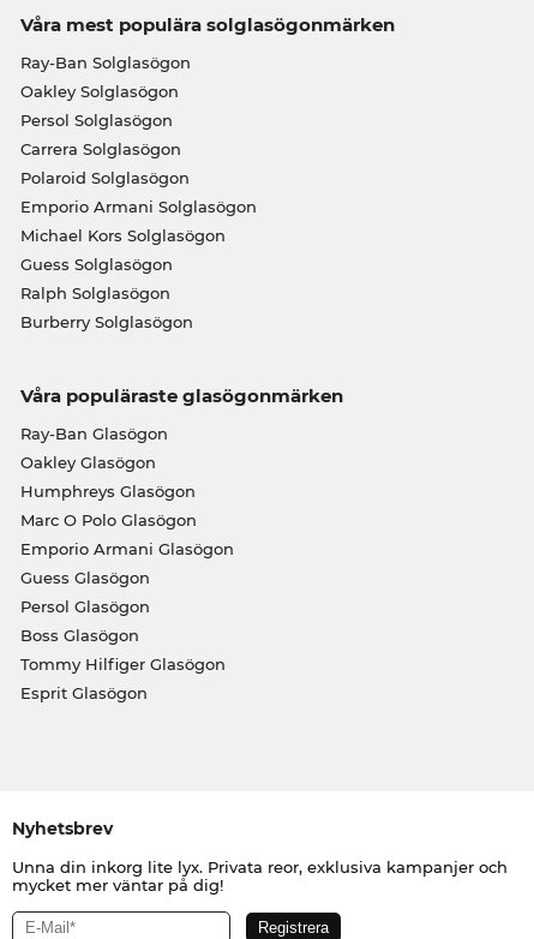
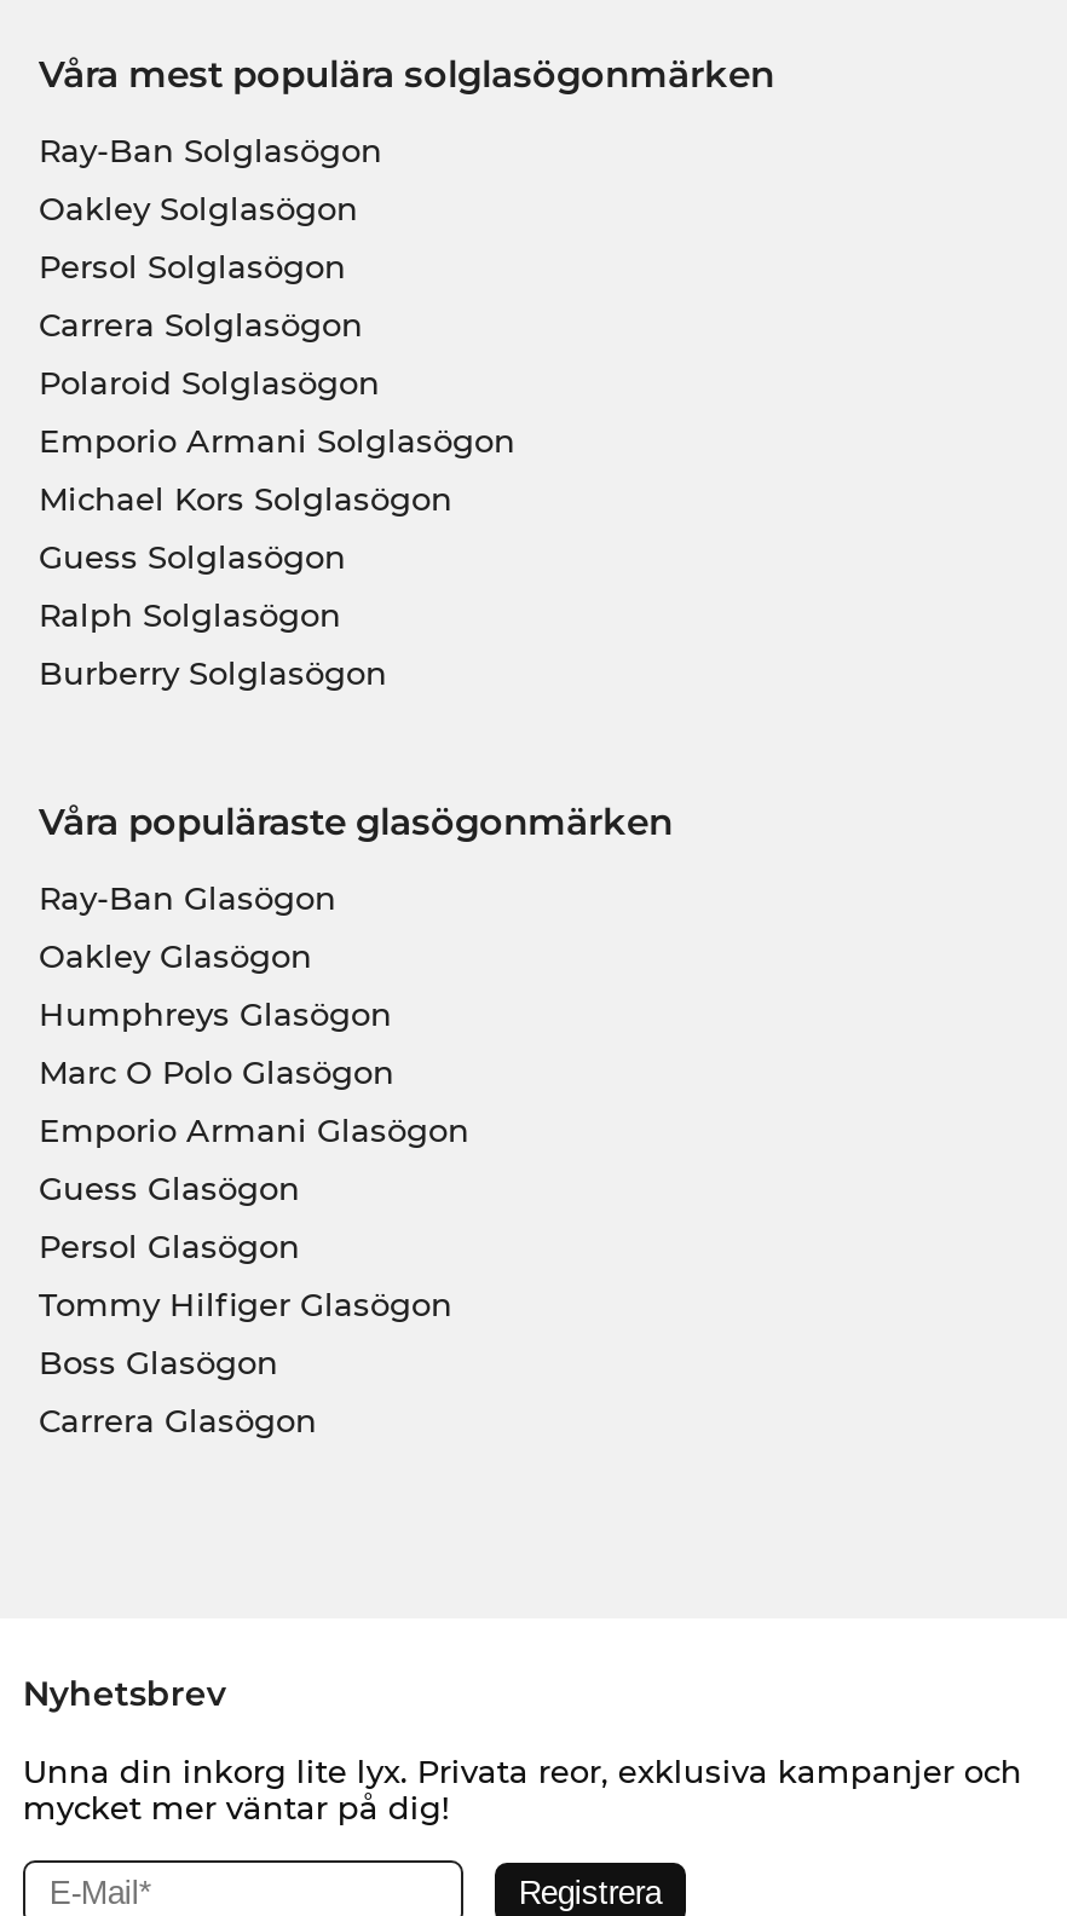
moved [20,626,139,645] -> [39,1343,278,1382]: Boss Glasögon
moved [20,655,225,674] -> [39,1285,452,1324]: Tommy Hilfiger Glasögon
[20,683,147,703] Esprit Glasögon -> [39,1401,317,1440] Carrera Glasögon

